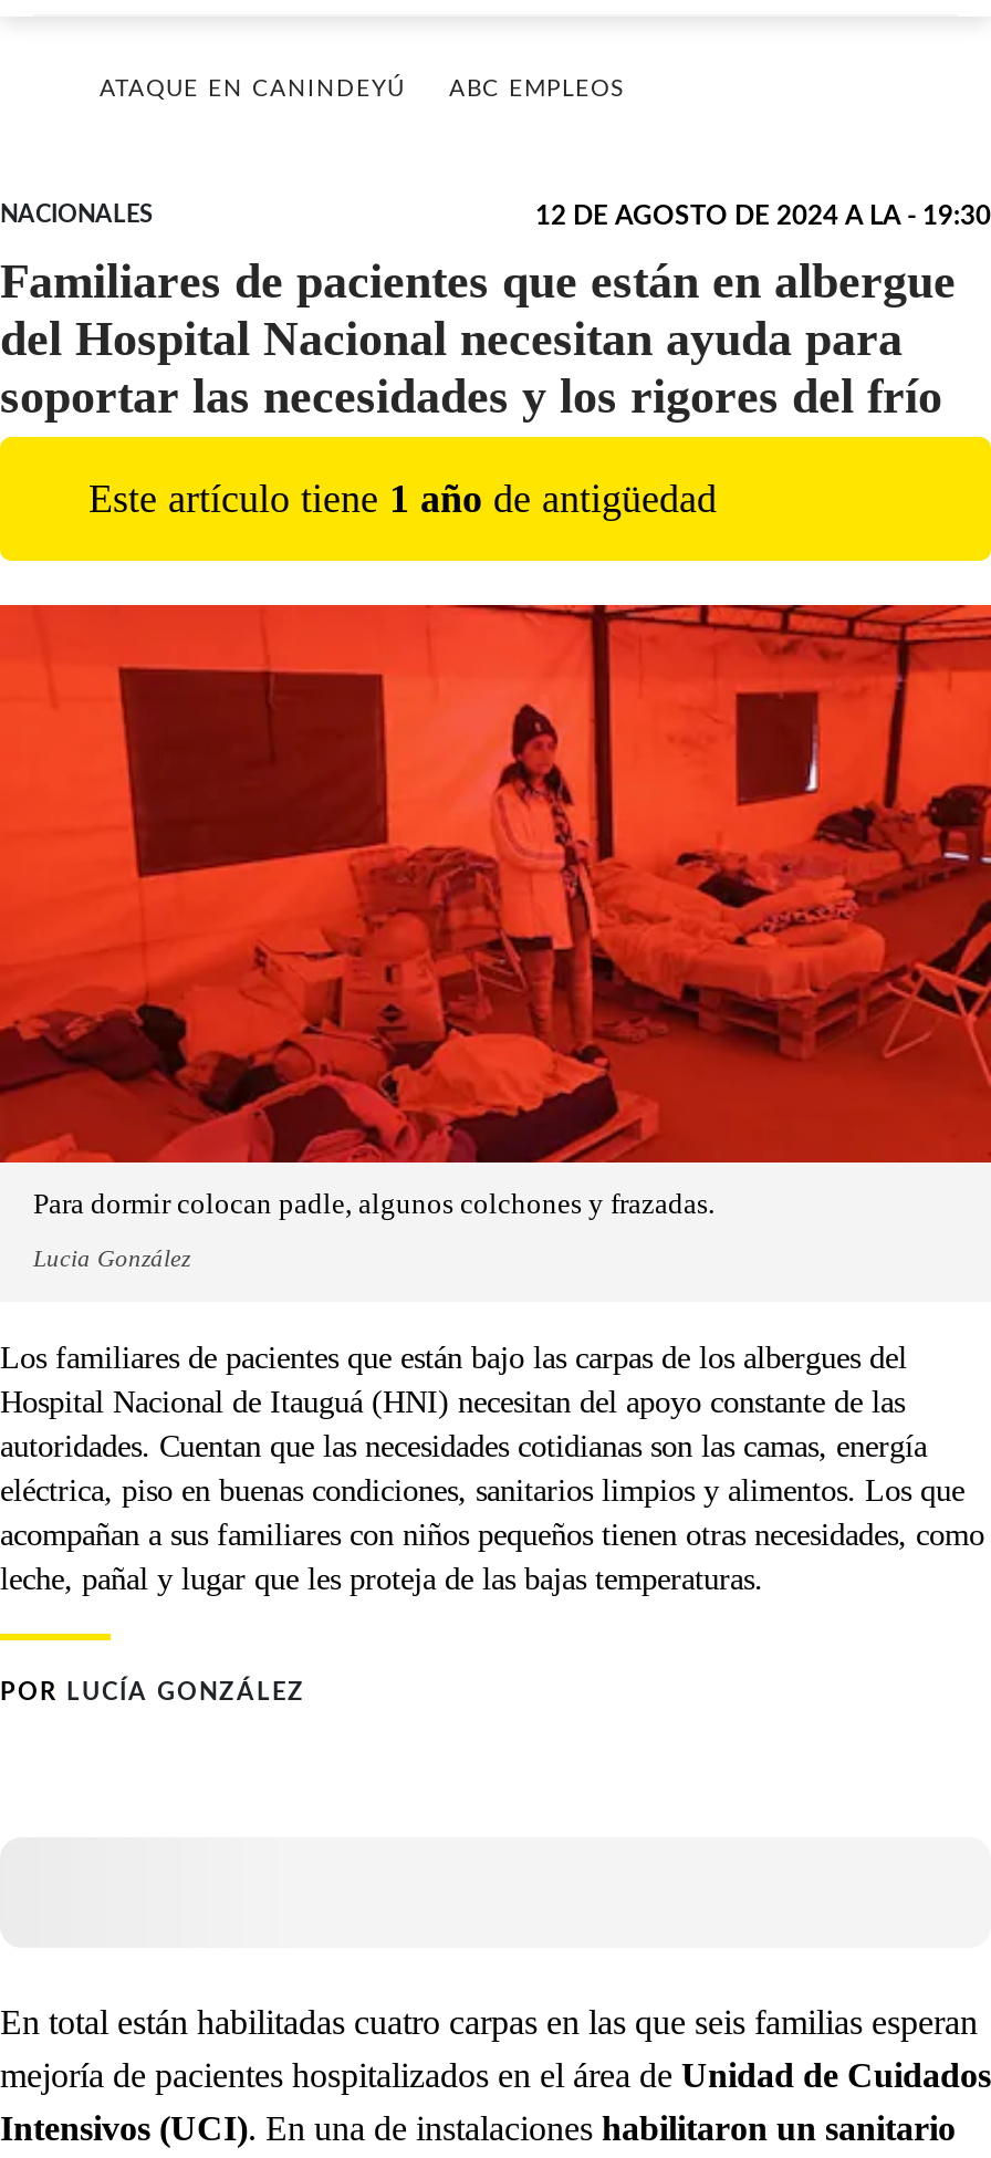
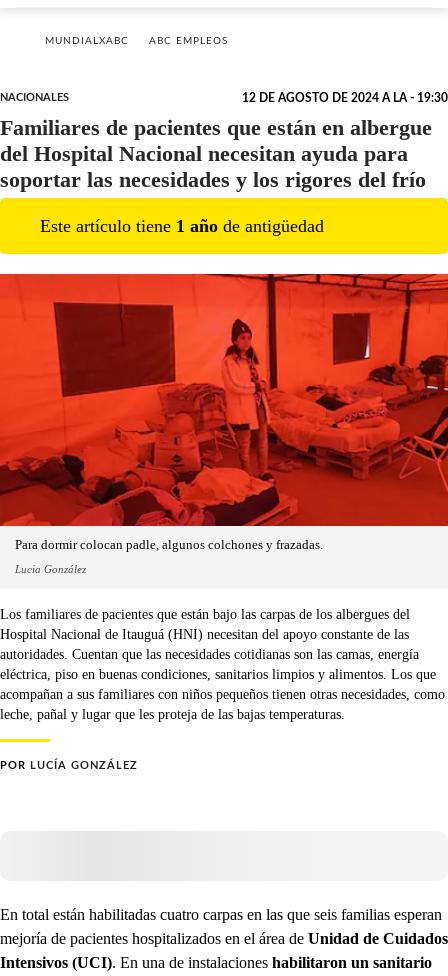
[100,79,405,101] ATAQUE EN CANINDEYÚ -> [45,36,129,46] MUNDIALXABC

